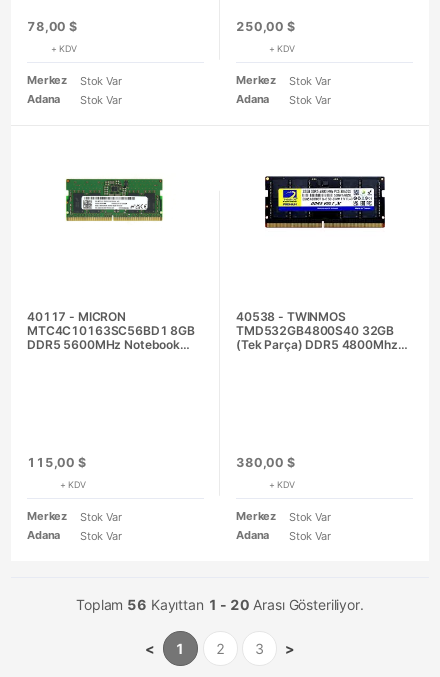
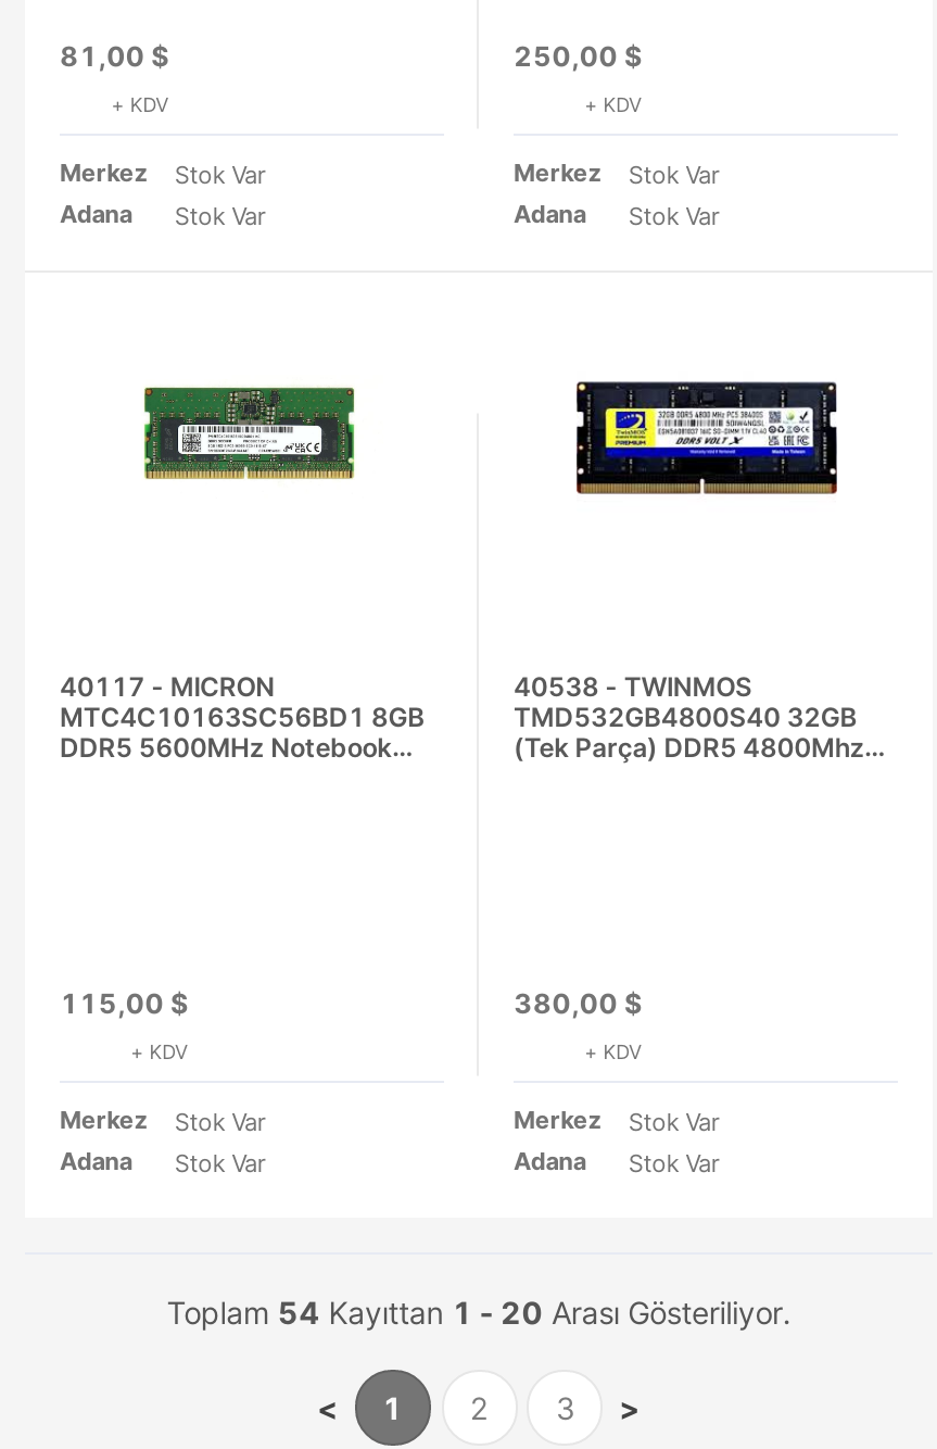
[27,19,77,34] 78,00 $ -> [60,40,168,72] 81,00 $
[76,596,364,613] Toplam 56 Kayıttan 1 - 20 Arası Gösteriliyor. -> [167,1293,791,1330] Toplam 54 Kayıttan 1 - 20 Arası Gösteriliyor.

